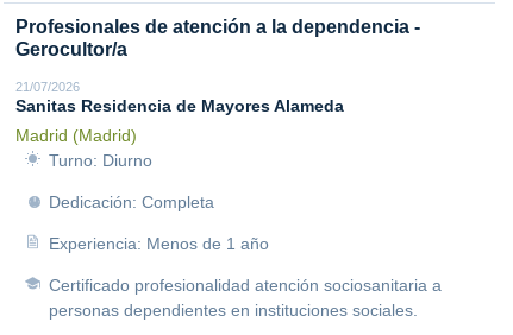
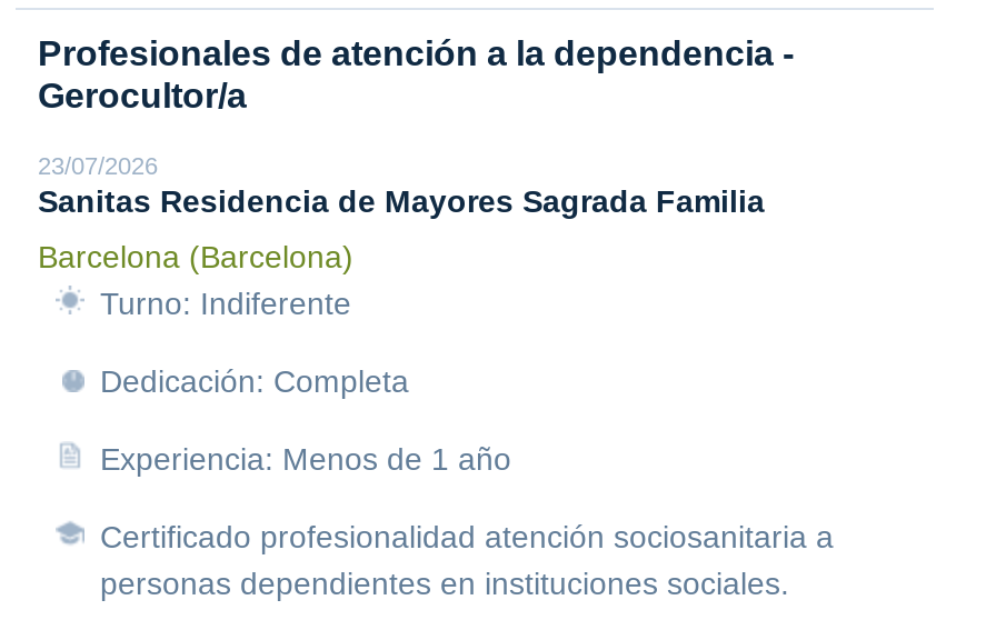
[15,80,344,115] 21/07/2026 | Sanitas Residencia de Mayores Alameda -> [38,152,765,219] 23/07/2026 | Sanitas Residencia de Mayores Sagrada Familia
[15,126,152,170] Madrid (Madrid) | Turno: Diurno -> [38,239,353,321] Barcelona (Barcelona) | Turno: Indiferente

